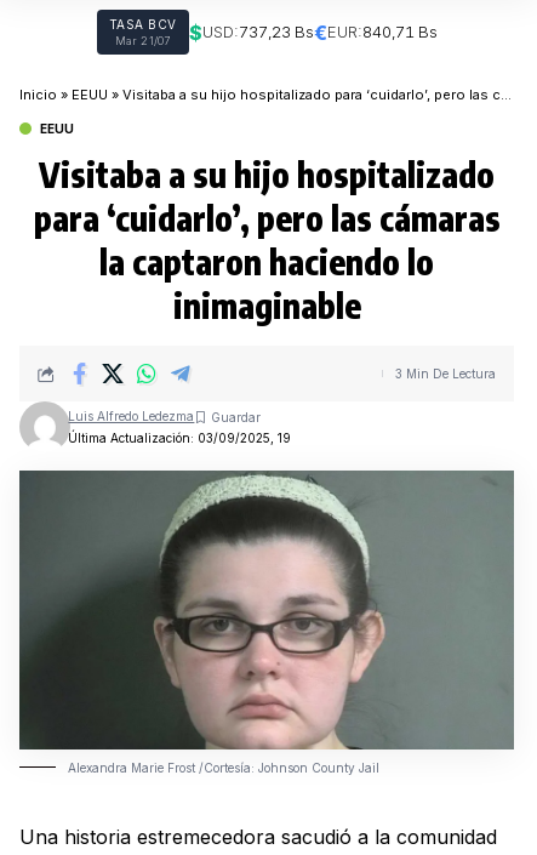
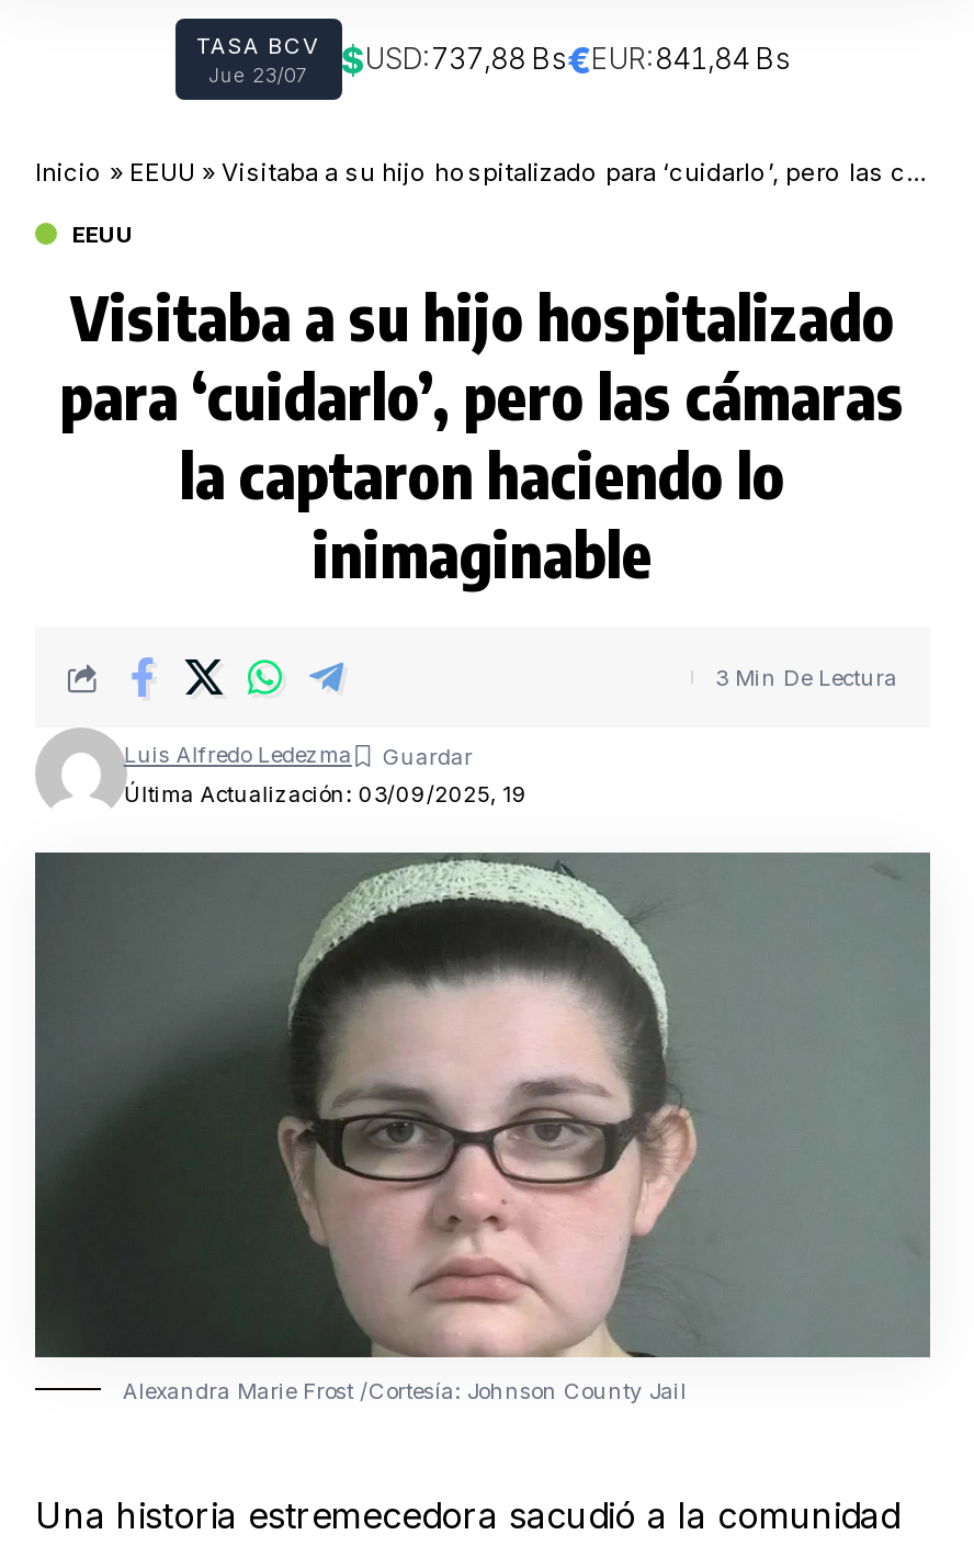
[115,20,437,47] Mar 21/07 | $USD:737,23 Bs€EUR:840,71 Bs -> [209,38,791,87] Jue 23/07 | $USD:737,88 Bs€EUR:841,84 Bs

